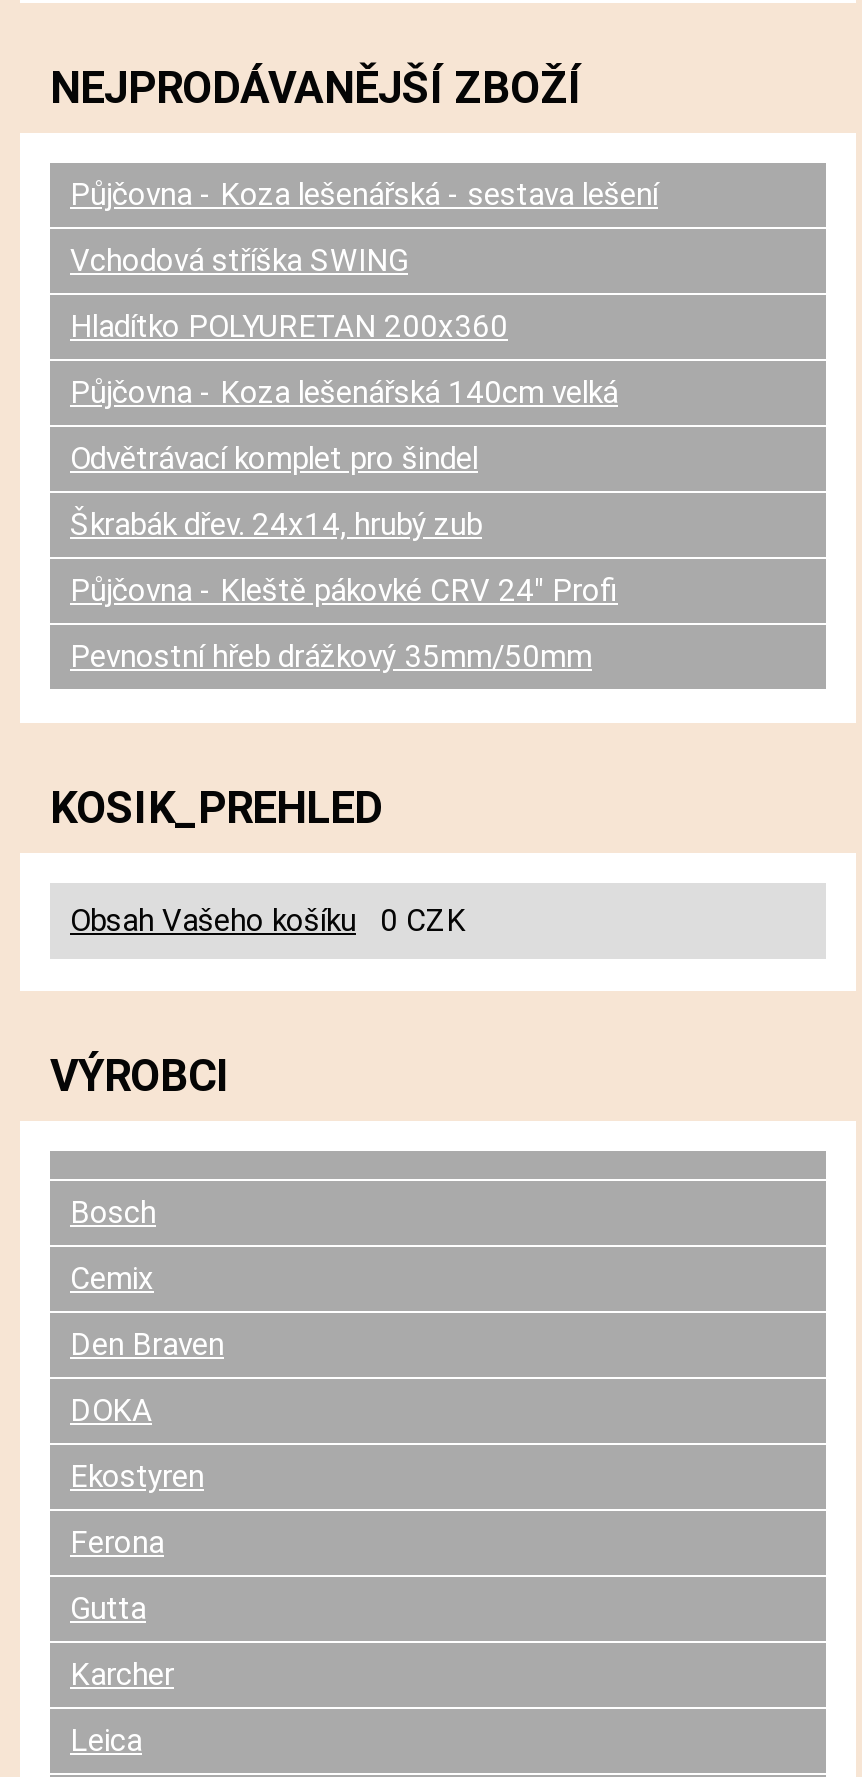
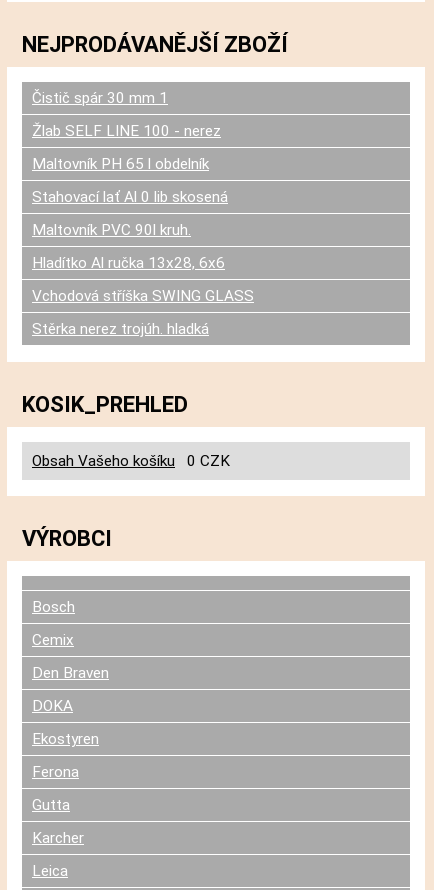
[70,177,658,213] Půjčovna - Koza lešenářská - sestava lešení -> [32,89,168,107] Čistič spár 30 mm 1
[70,243,408,279] Vchodová stříška SWING -> [32,122,221,140] Žlab SELF LINE 100 - nerez
[70,309,508,345] Hladítko POLYURETAN 200x360 -> [32,155,209,173] Maltovník PH 65 l obdelník
[70,375,618,411] Půjčovna - Koza lešenářská 140cm velká -> [32,188,228,206] Stahovací lať Al 0 lib skosená
[70,441,478,477] Odvětrávací komplet pro šindel -> [32,221,191,239] Maltovník PVC 90l kruh.
[70,507,482,543] Škrabák dřev. 24x14, hrubý zub -> [32,254,225,272] Hladítko Al ručka 13x28, 6x6
[70,573,618,609] Půjčovna - Kleště pákovké CRV 24" Profi -> [32,287,254,305] Vchodová stříška SWING GLASS
[70,639,592,675] Pevnostní hřeb drážkový 35mm/50mm -> [32,320,209,338] Stěrka nerez trojúh. hladká

